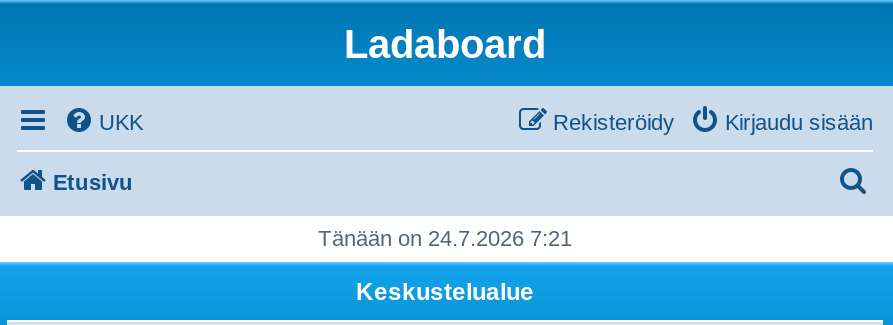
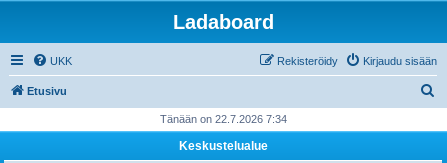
[318,226,572,250] Tänään on 24.7.2026 7:21 -> [159,113,286,125] Tänään on 22.7.2026 7:34

